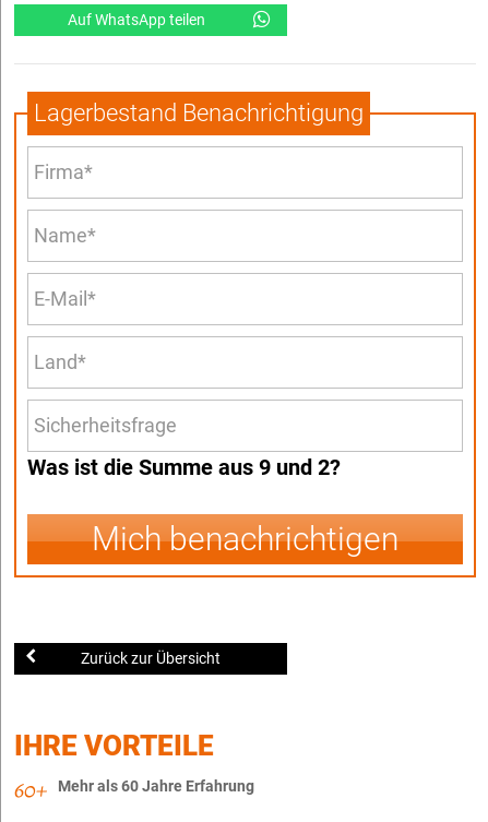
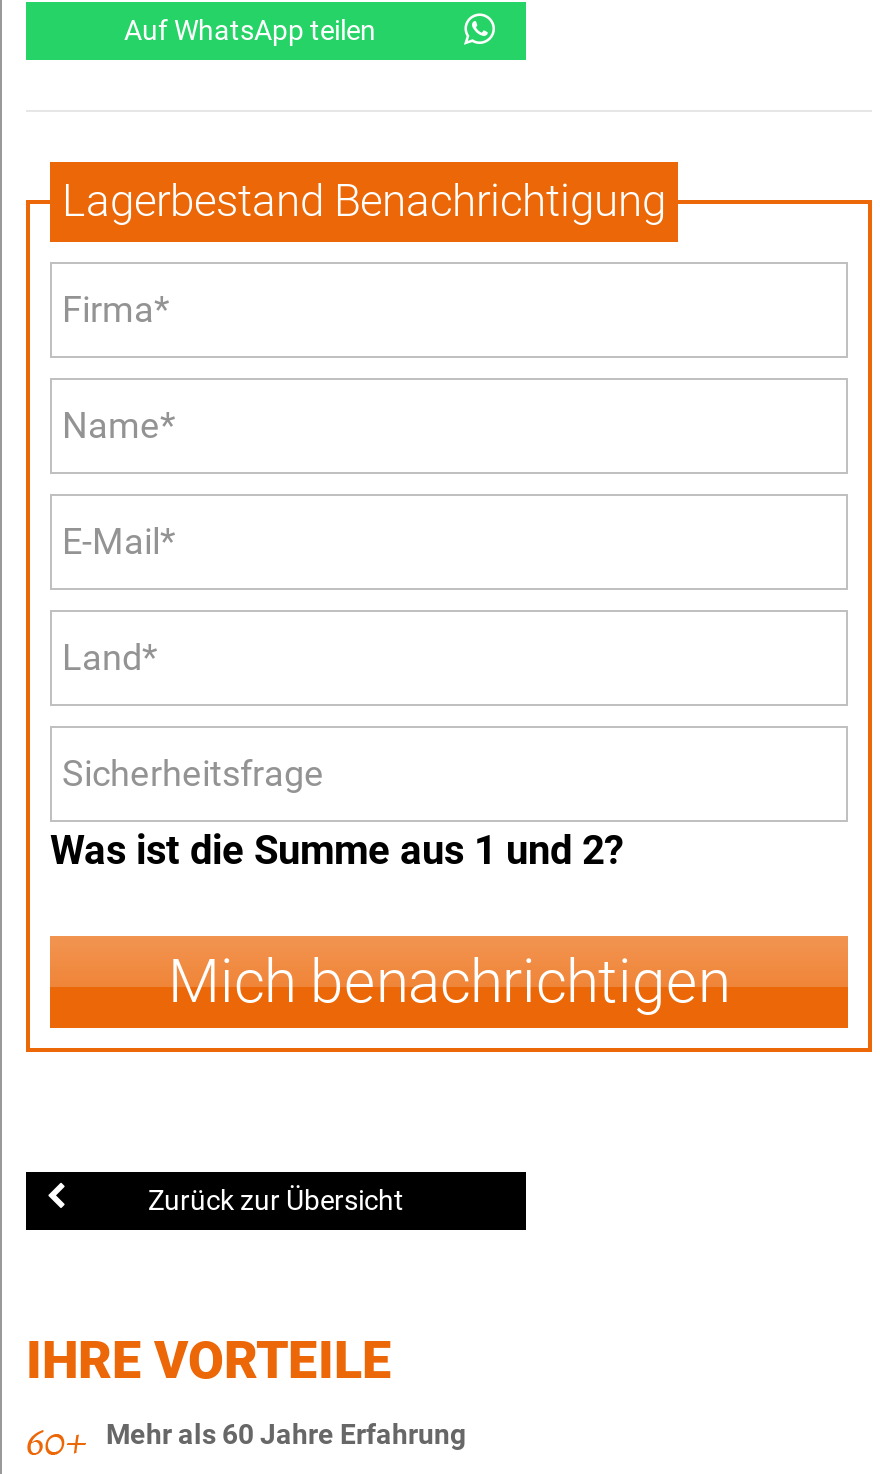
[27,454,341,480] Was ist die Summe aus 9 und 2? -> [50,825,624,873] Was ist die Summe aus 1 und 2?

